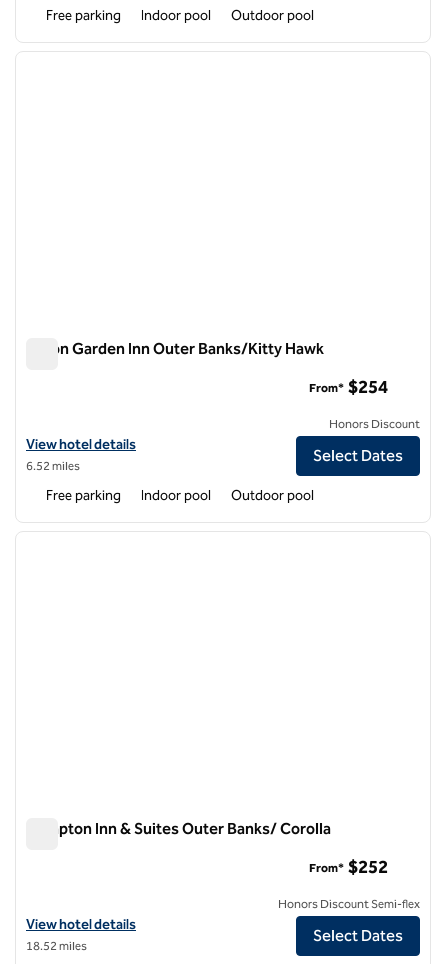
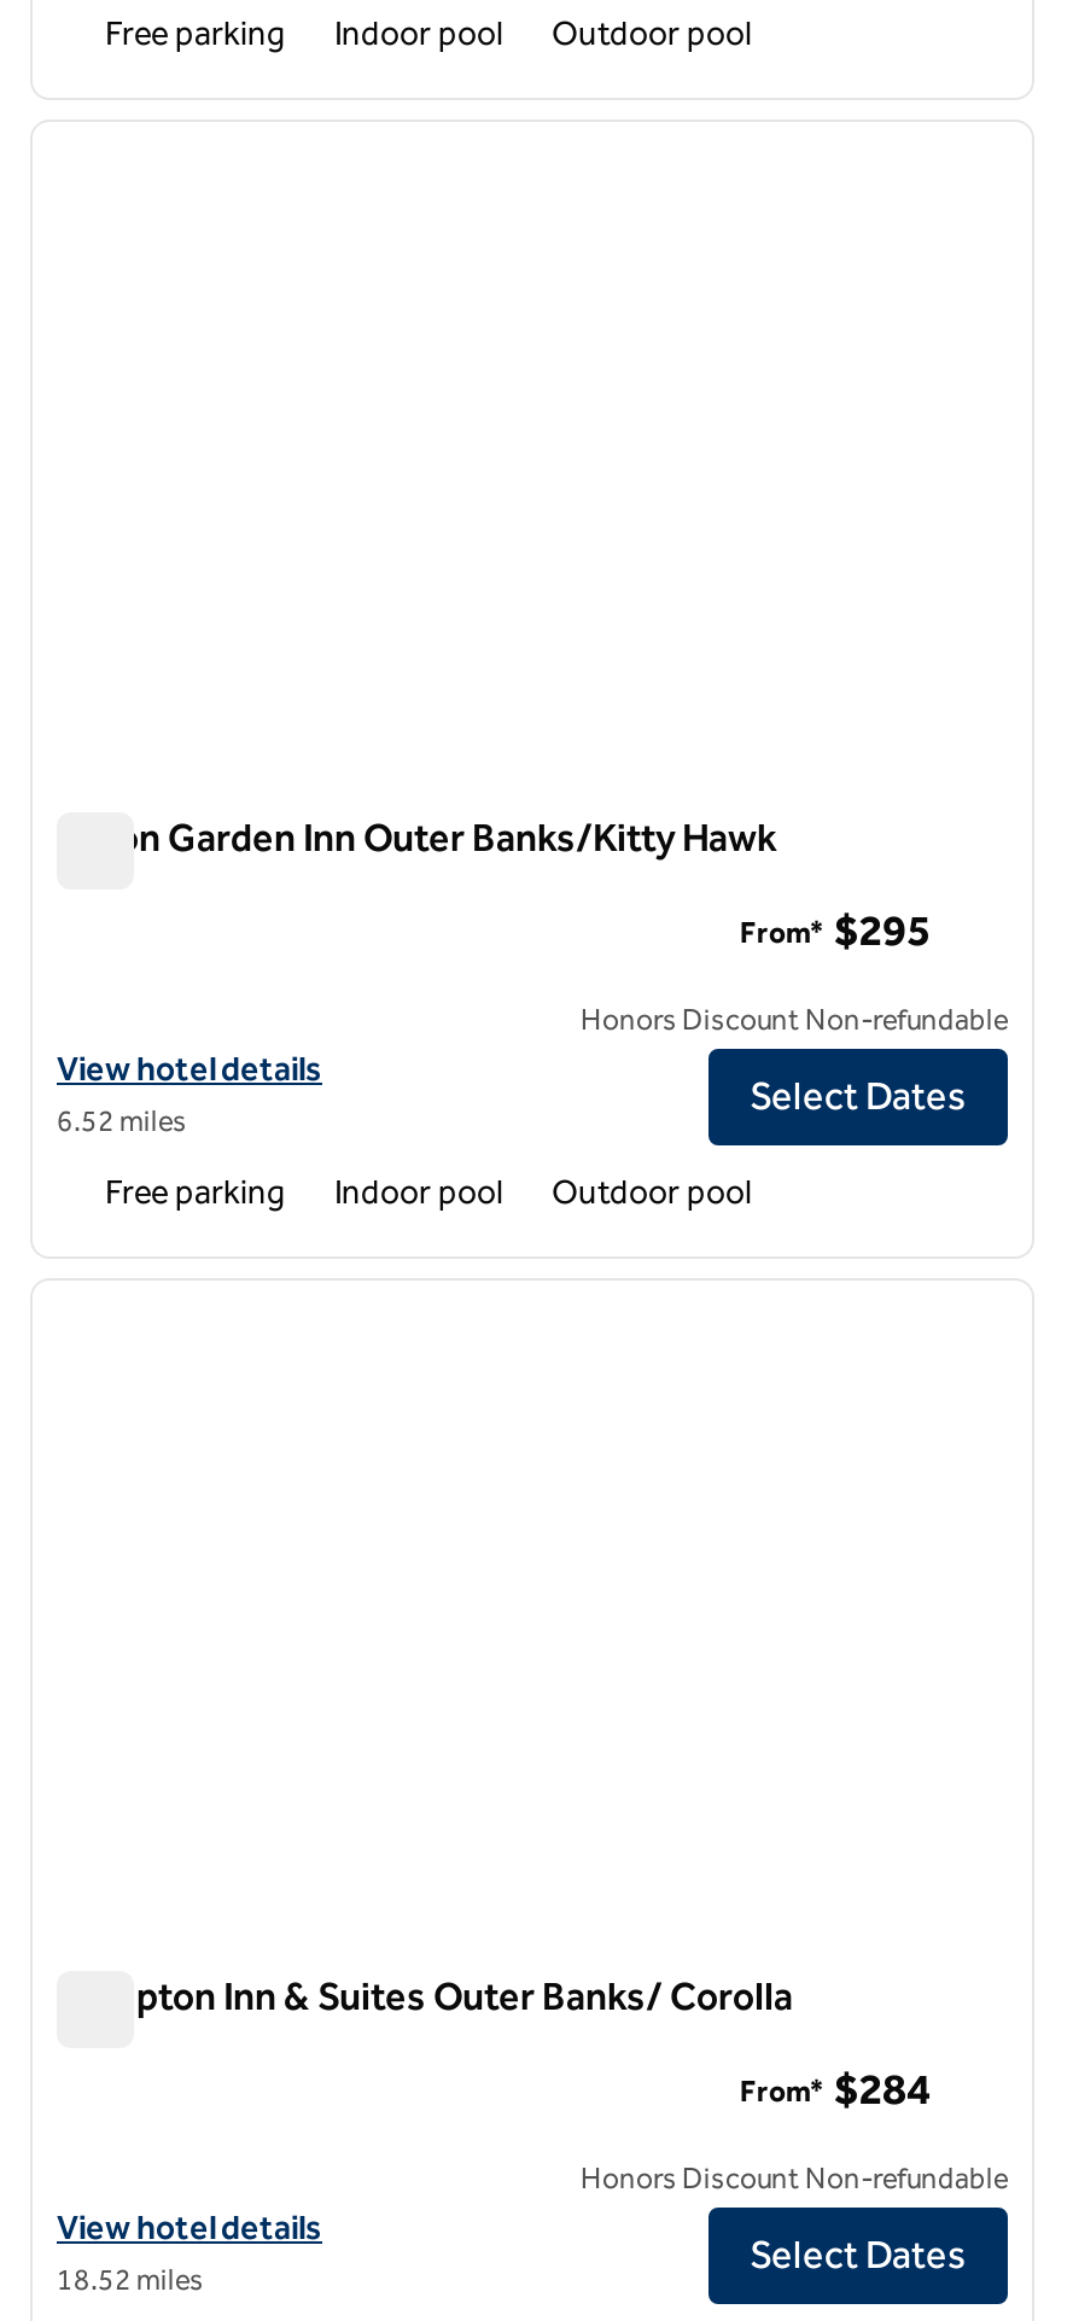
[309,376,388,398] From* $254 -> [740,905,931,958] From* $295
[329,417,420,431] Honors Discount -> [581,1003,1008,1037] Honors Discount Non-refundable
[309,856,388,878] From* $252 -> [740,2064,931,2117] From* $284
[278,897,420,911] Honors Discount Semi-flex -> [581,2161,1008,2195] Honors Discount Non-refundable

